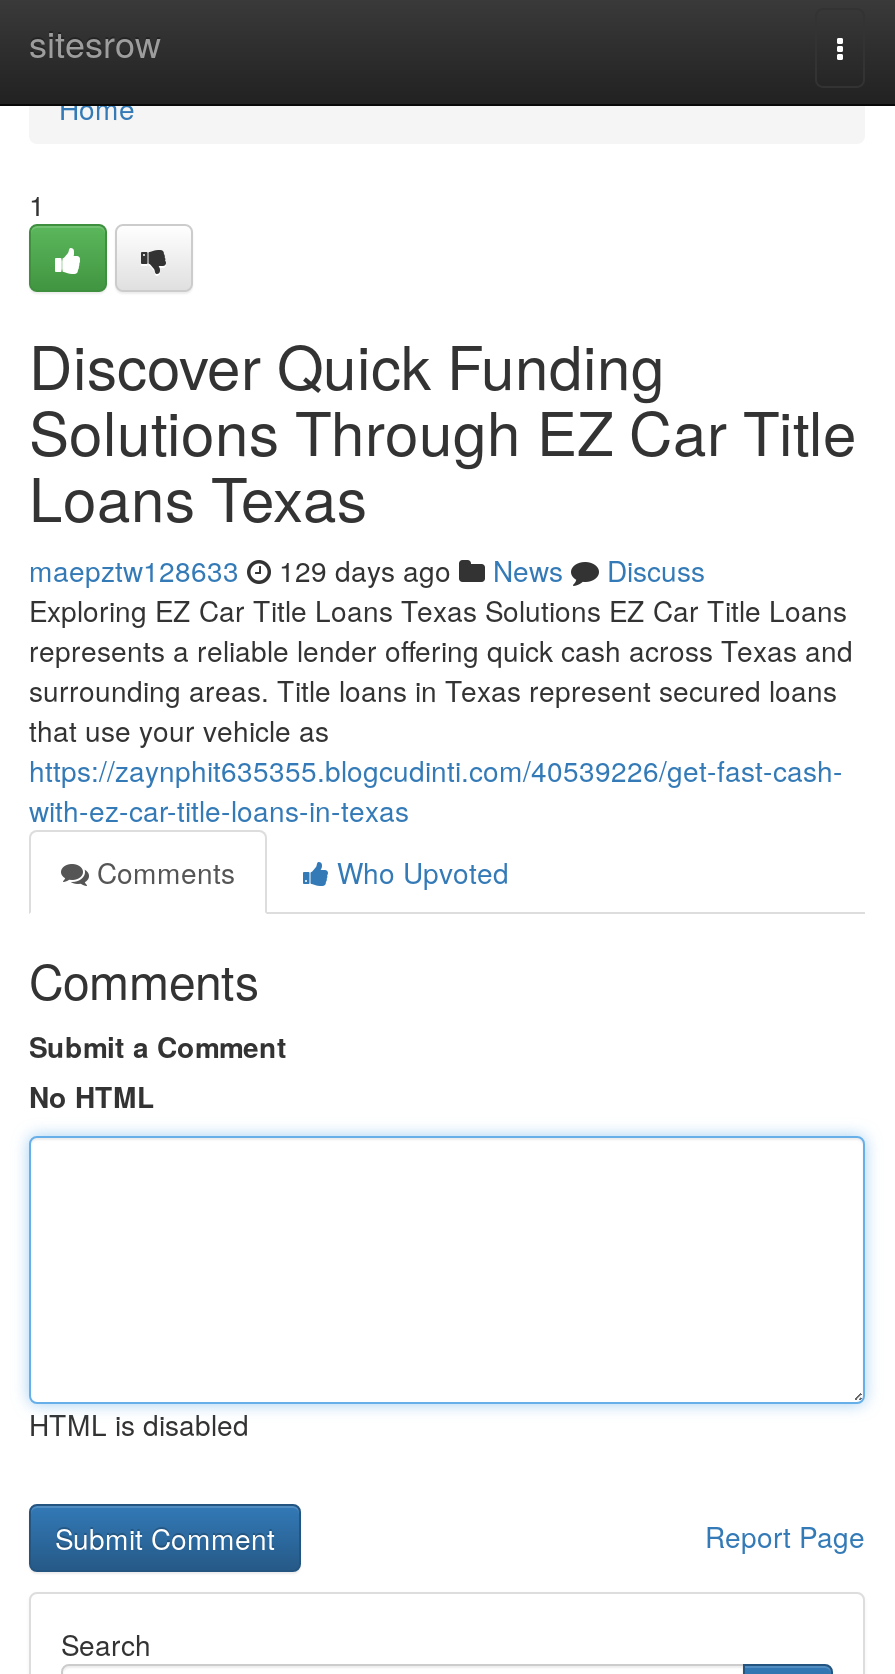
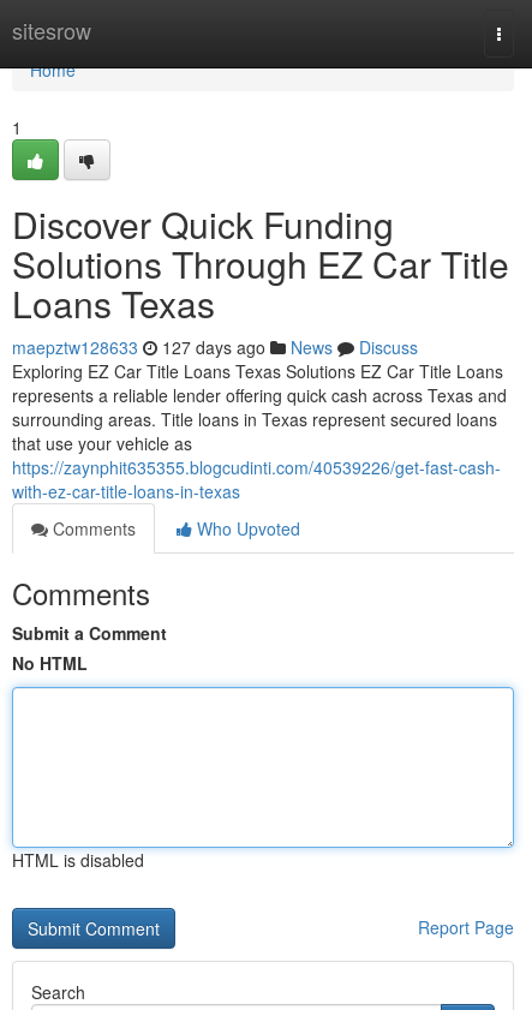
[29,550,705,590] maepztw128633 129 days ago News Discuss -> [12,335,418,359] maepztw128633 127 days ago News Discuss

